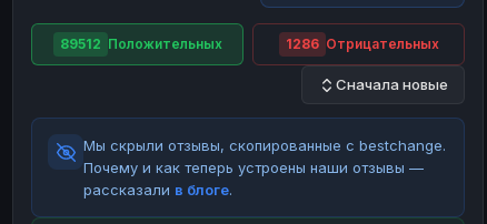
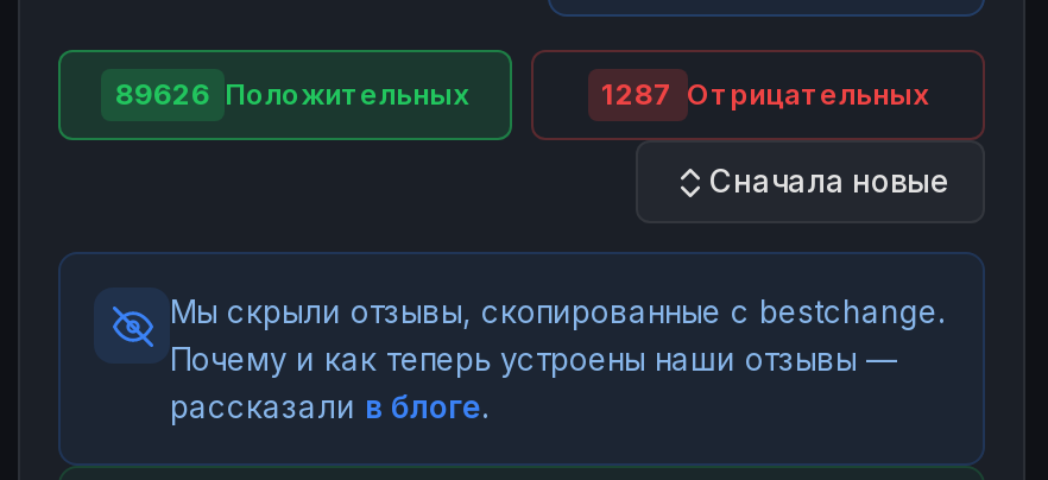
[59,35,222,52] 89512 Положительных -> [115,76,469,112] 89626 Положительных
[285,35,439,52] 1286 Отрицательных -> [601,76,929,112] 1287 Отрицательных

